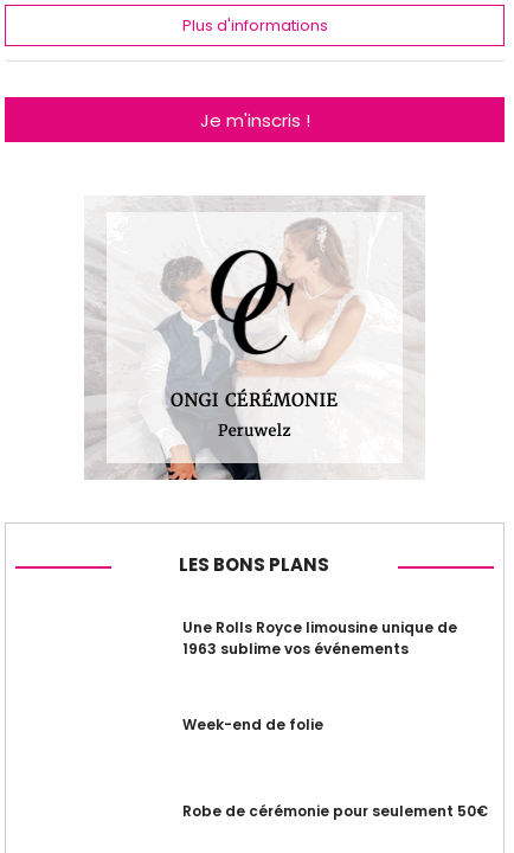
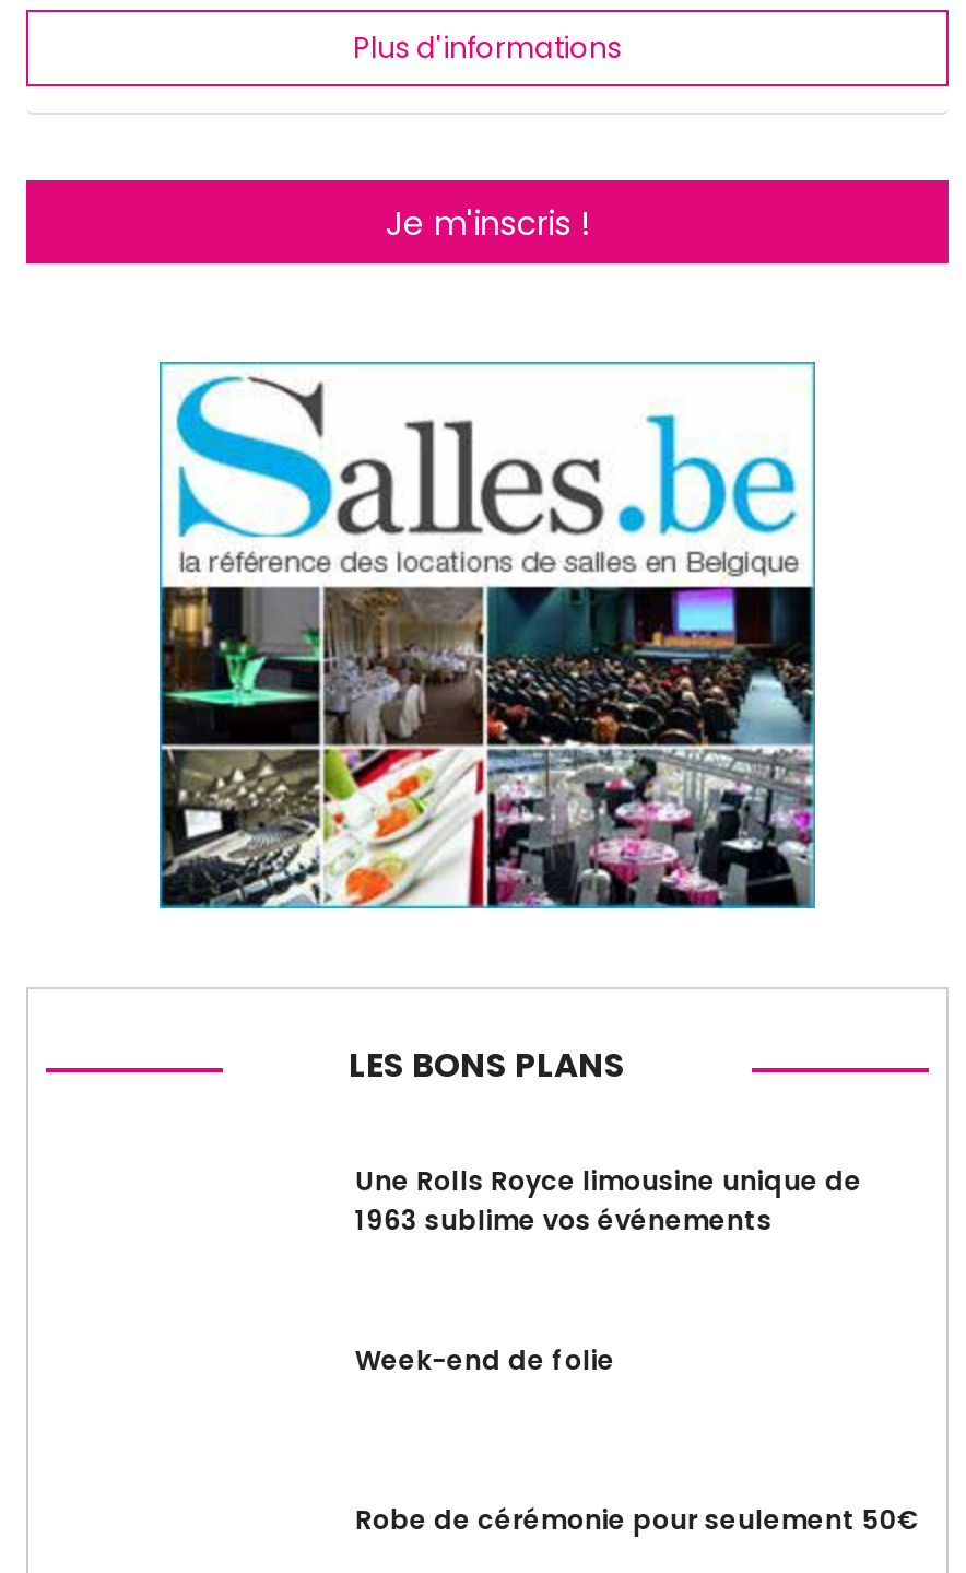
[77,195,432,481] [image] -> [157,360,817,911] [image]

